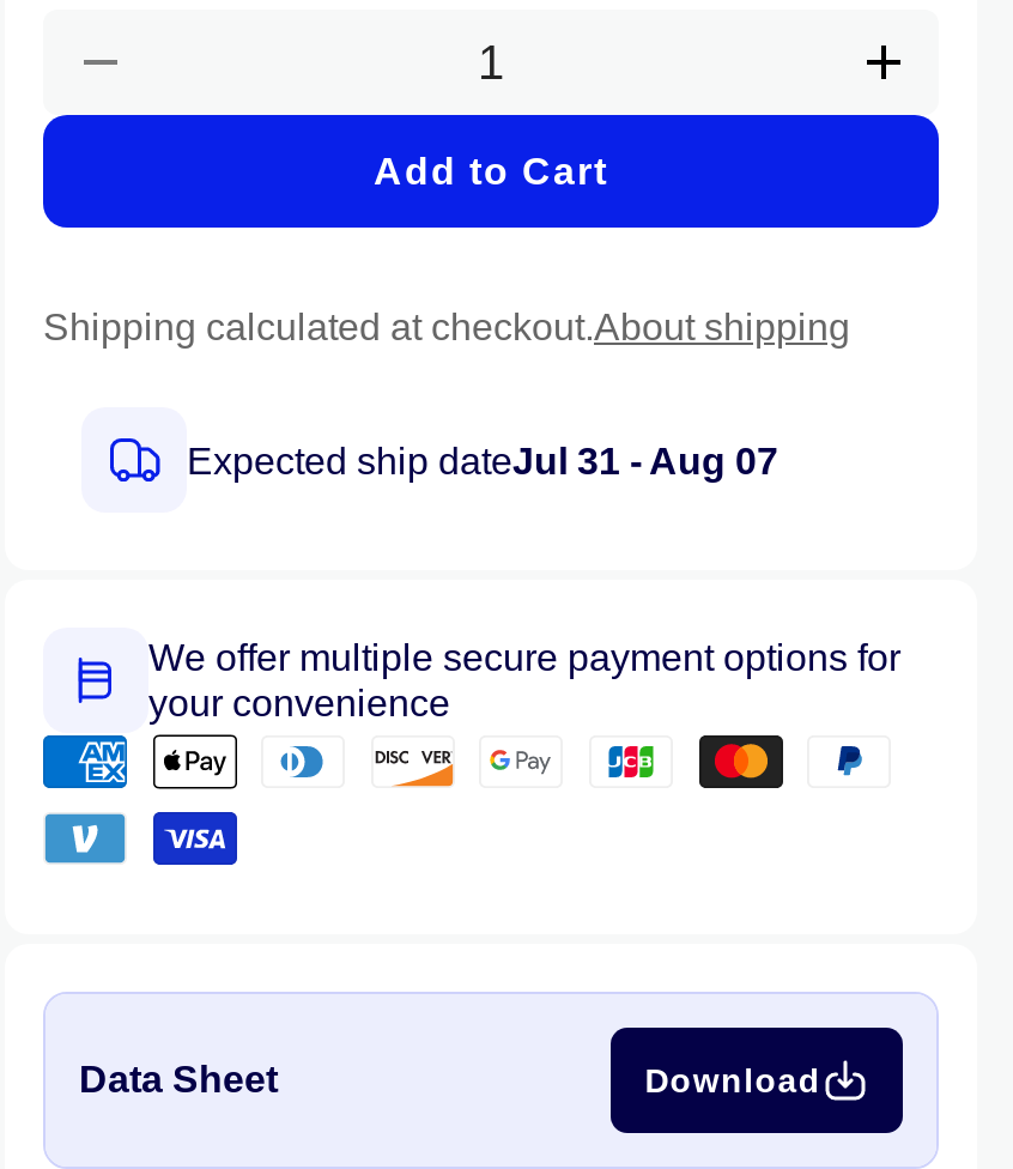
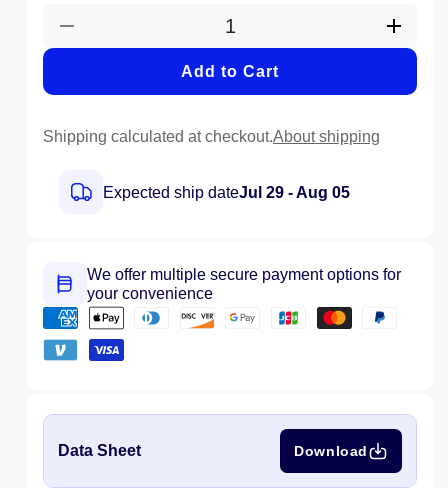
[187,440,778,480] Expected ship dateJul 31 - Aug 07 -> [103,183,350,200] Expected ship dateJul 29 - Aug 05

